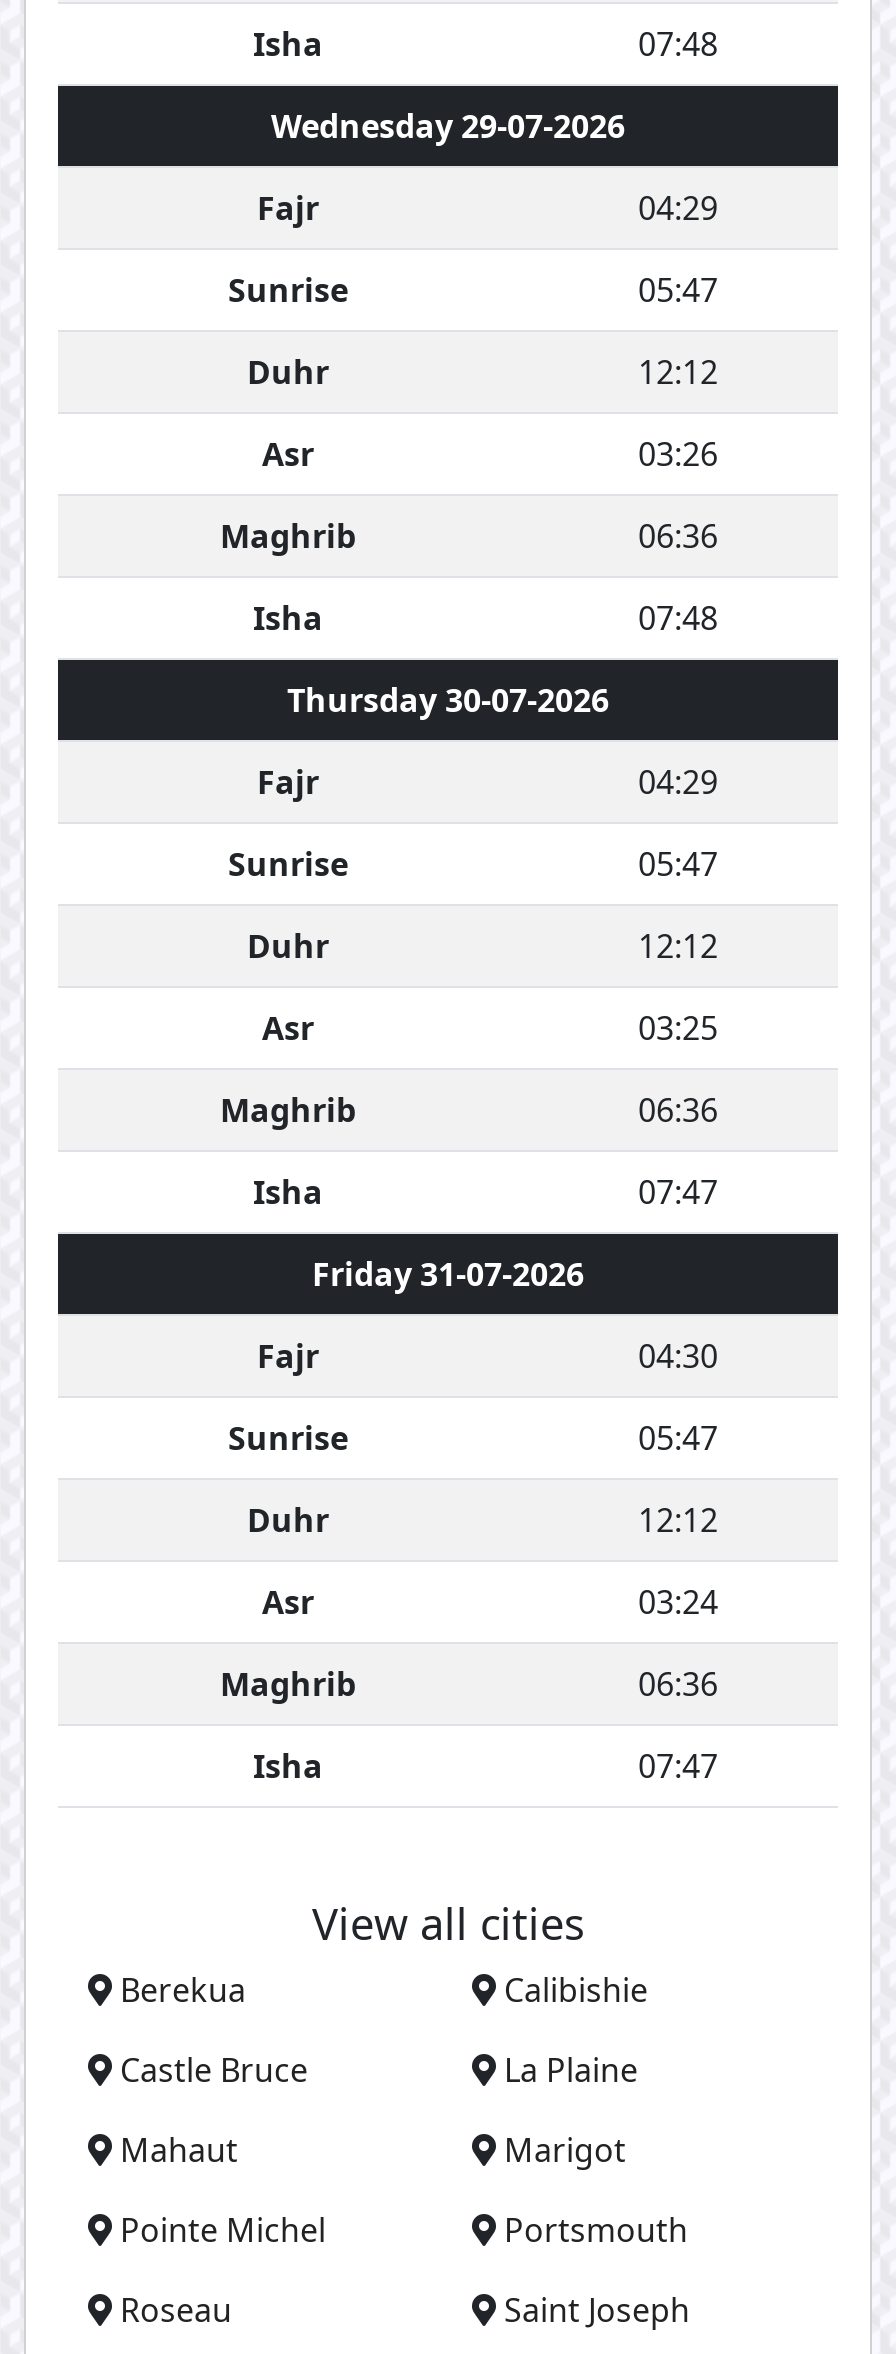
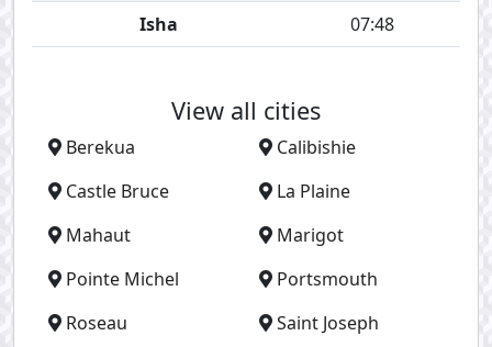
[220,104,718,1788] Wednesday 29-07-2026 | Fajr | 04:29 | Sunrise | 05:47 | Duhr | 12:12 | Asr | 03:26 | Maghrib | 06:36 | Isha | 07:48 | Thursday 30-07-2026 | Fajr | 04:29 | Sunrise | 05:47 | Duhr | 12:12 | Asr | 03:25 | Maghrib | 06:36 | Isha | 07:47 | Friday 31-07-2026 | Fajr | 04:30 | Sunrise | 05:47 | Duhr | 12:12 | Asr | 03:24 | Maghrib | 06:36 | Isha | 07:47 -> none

